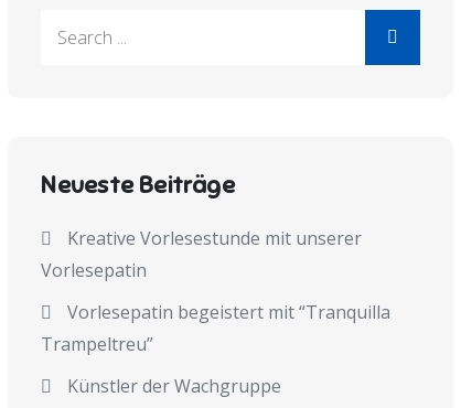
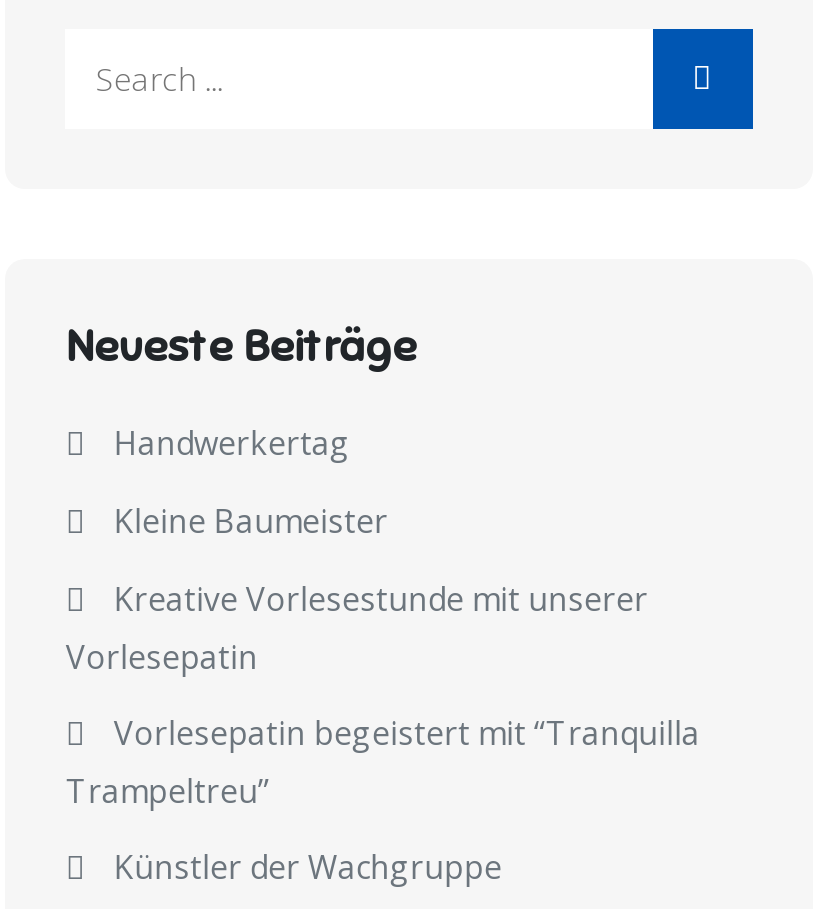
none -> [114,420,388,542] Handwerkertag | Kleine Baumeister

